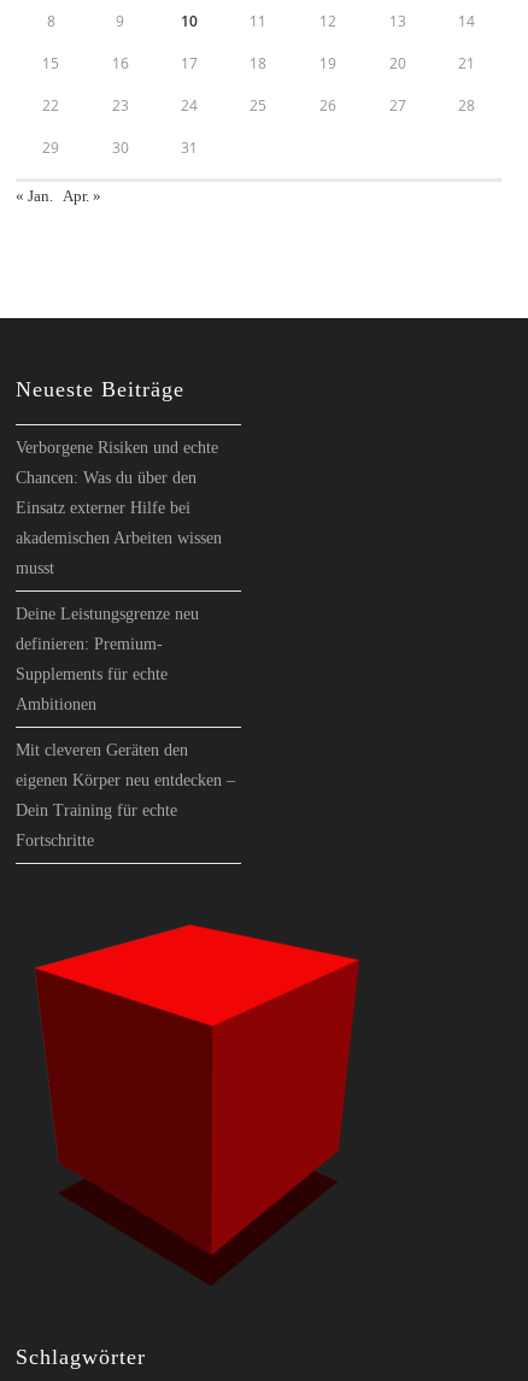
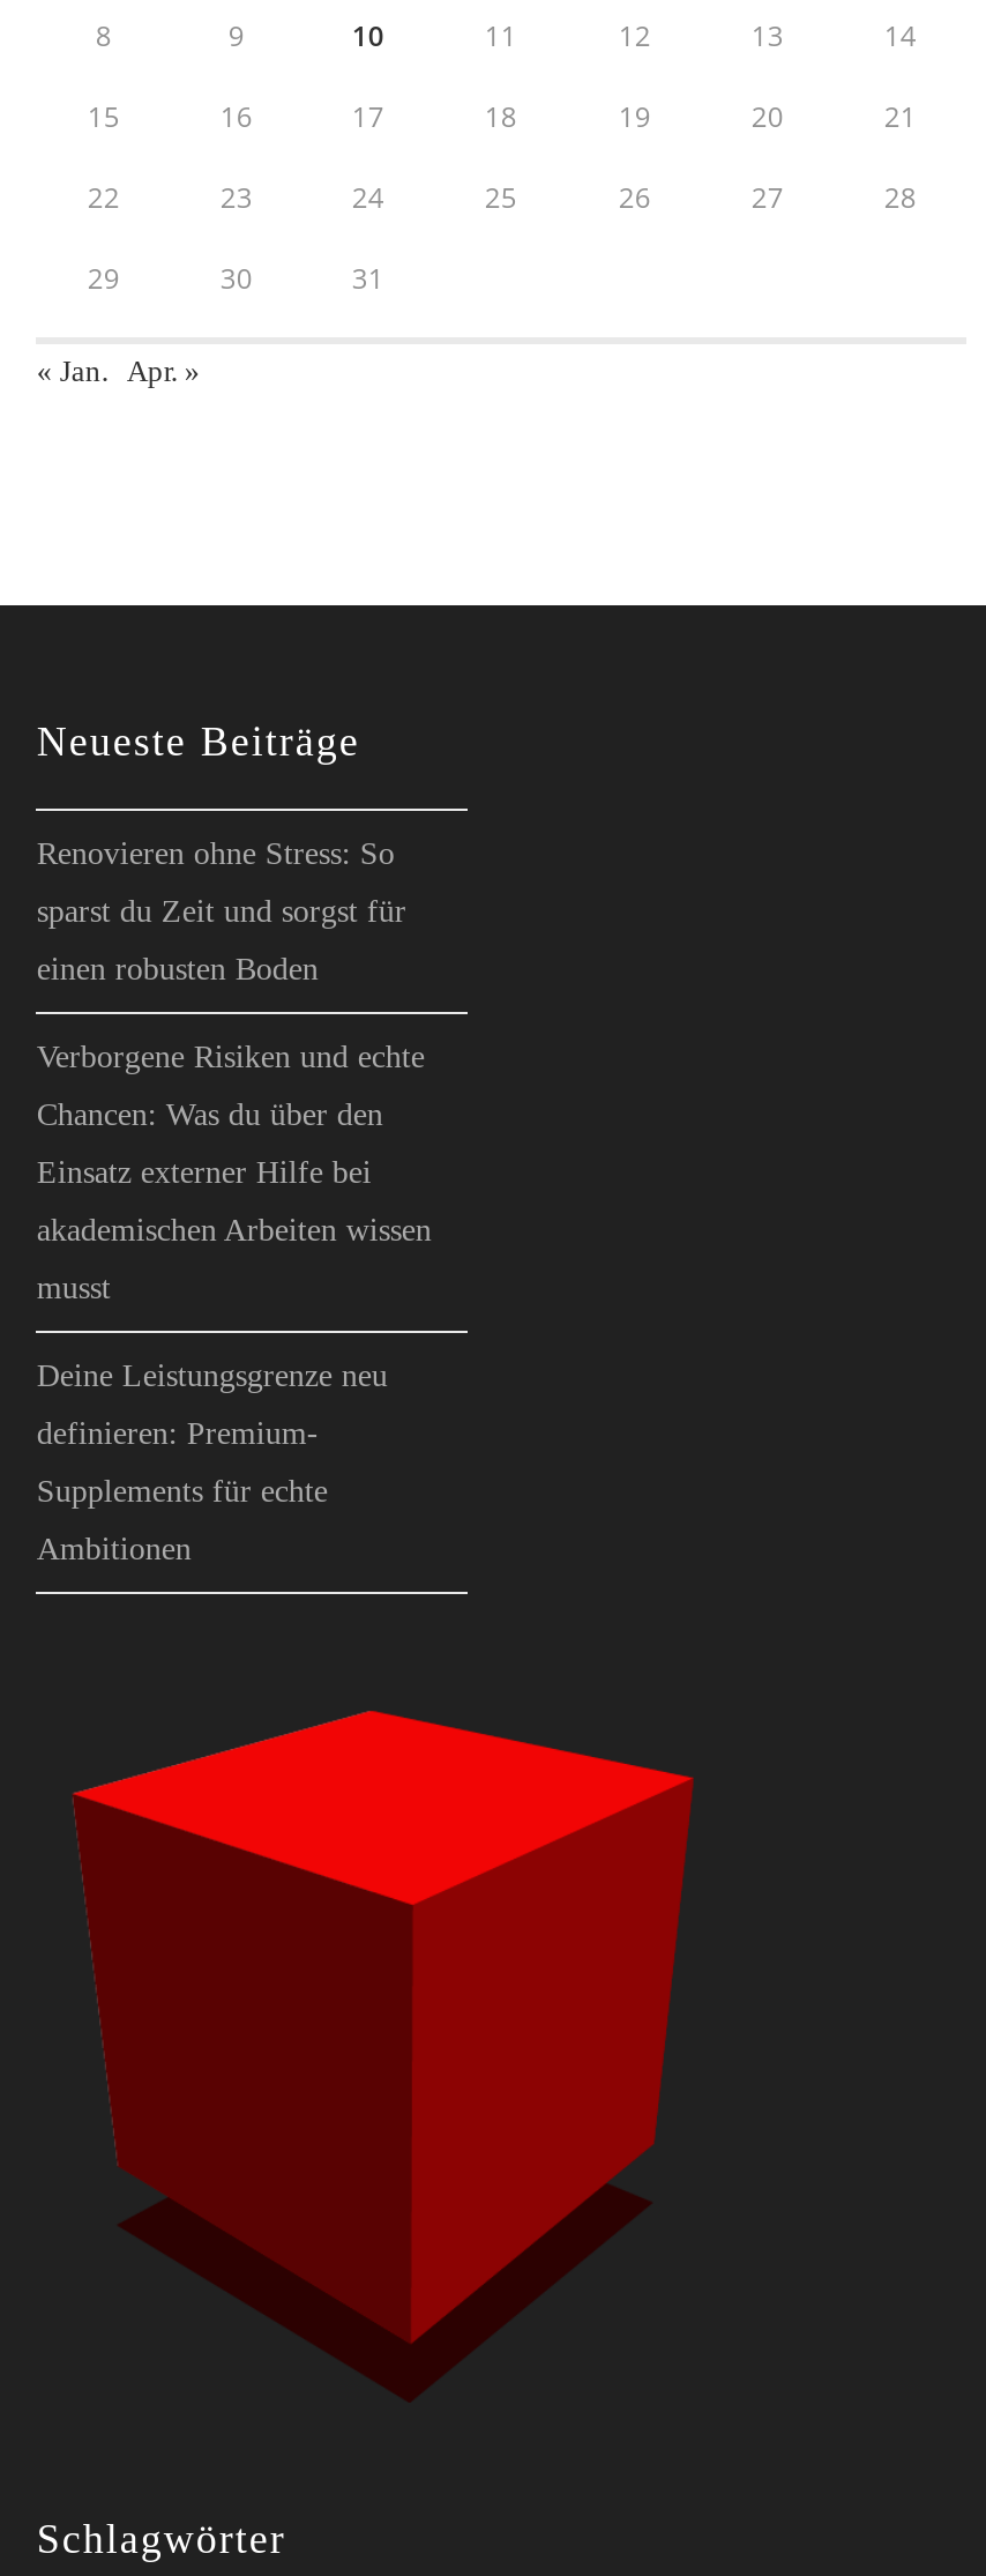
none -> [37,835,406,985] Renovieren ohne Stress: So | sparst du Zeit und sorgst für | einen robusten Boden
moved [16,439,222,714] -> [37,1038,432,1565]: Verborgene Risiken und echte | Chancen: Was du über den | Einsatz externer Hilfe bei | ... | Supplements für echte | Ambitionen
[16,742,236,850] Mit cleveren Geräten den | eigenen Körper neu entdecken – | Dein Training für echte | Fortschritte -> none

